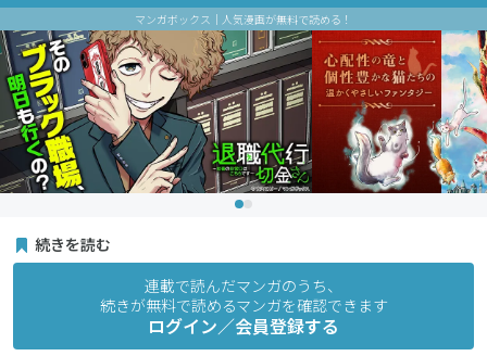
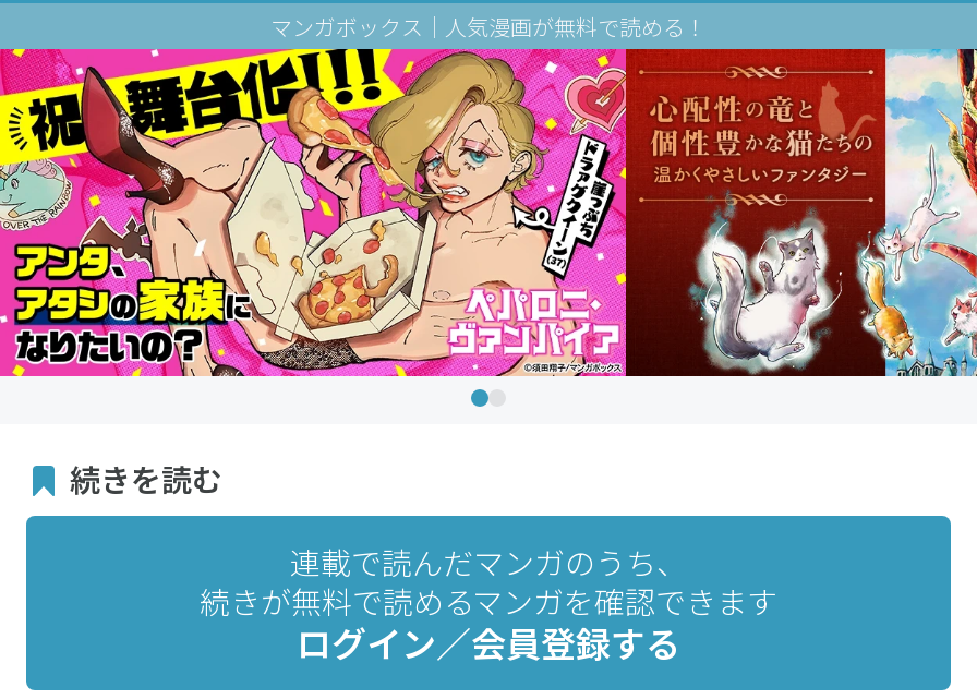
[3,29,313,194] [image] -> [7,47,628,378] [image]

